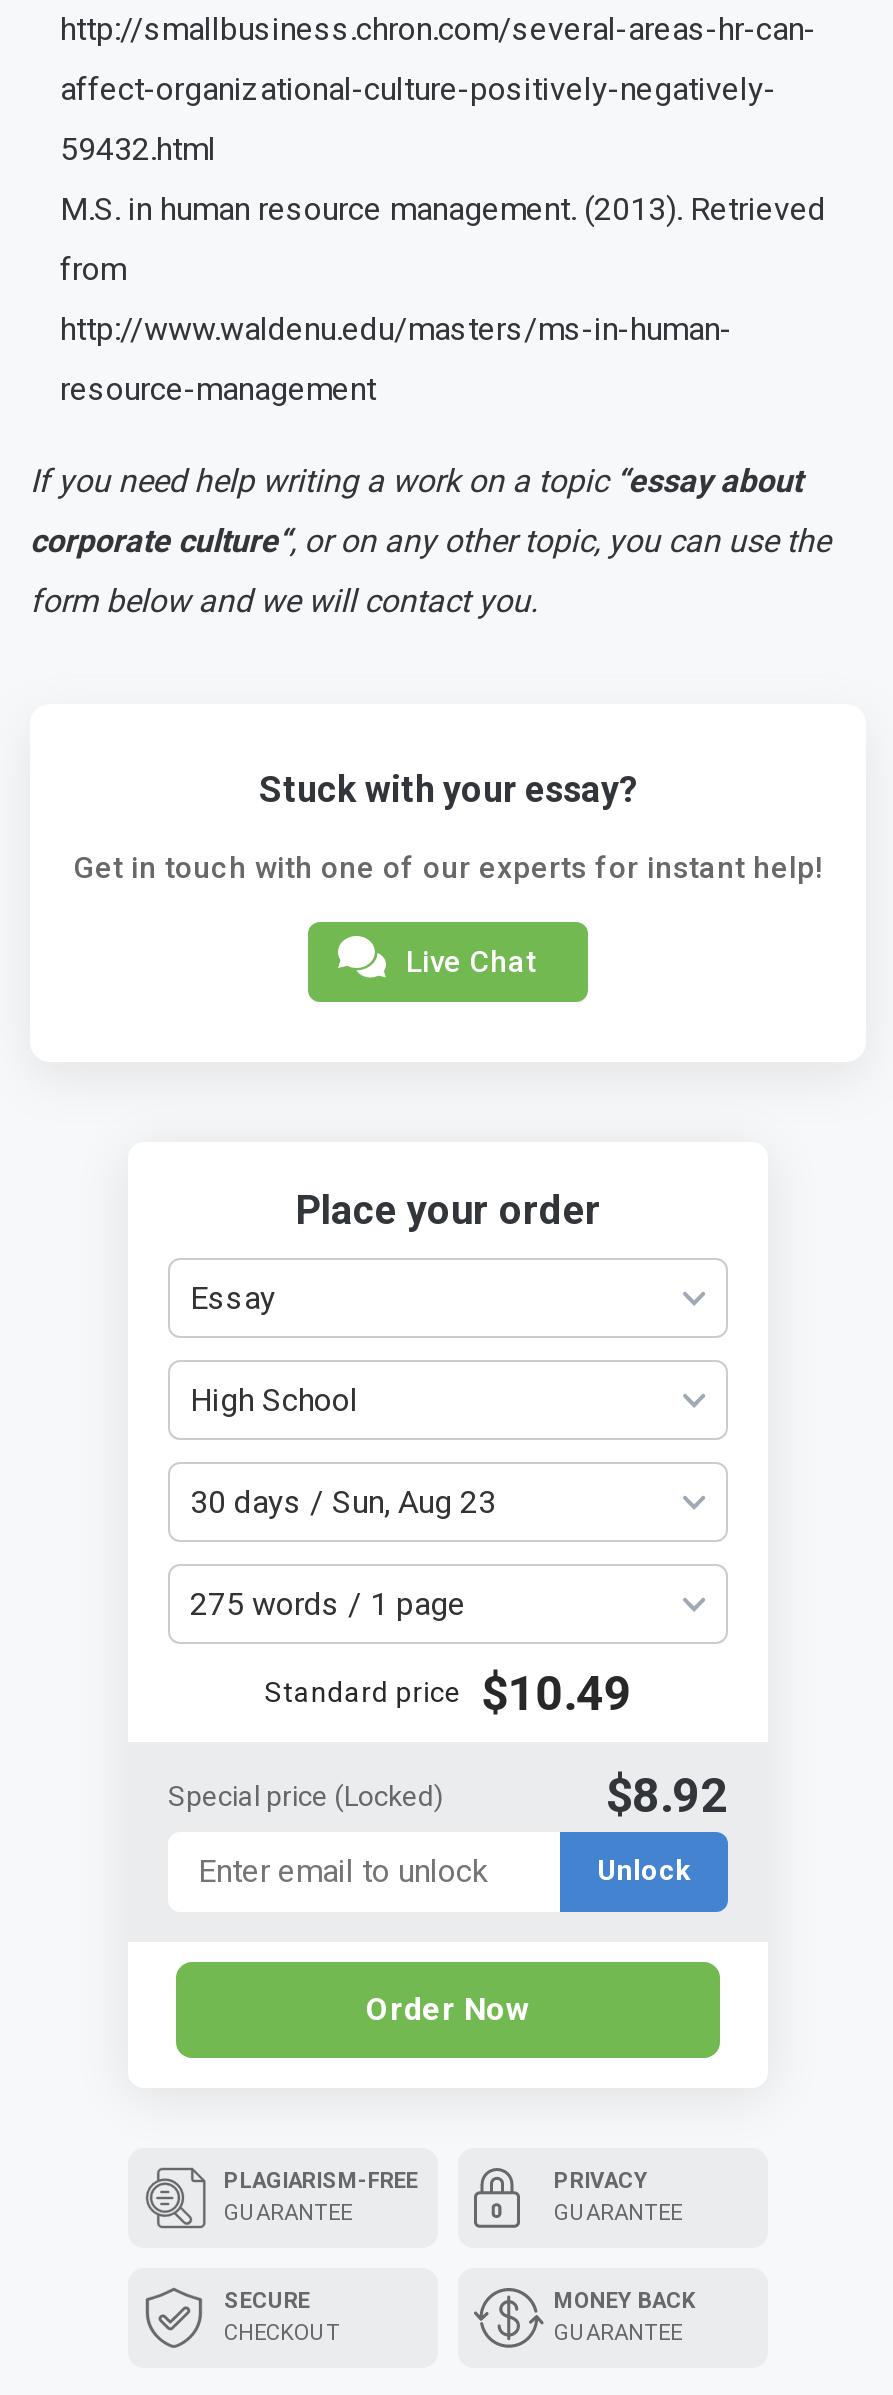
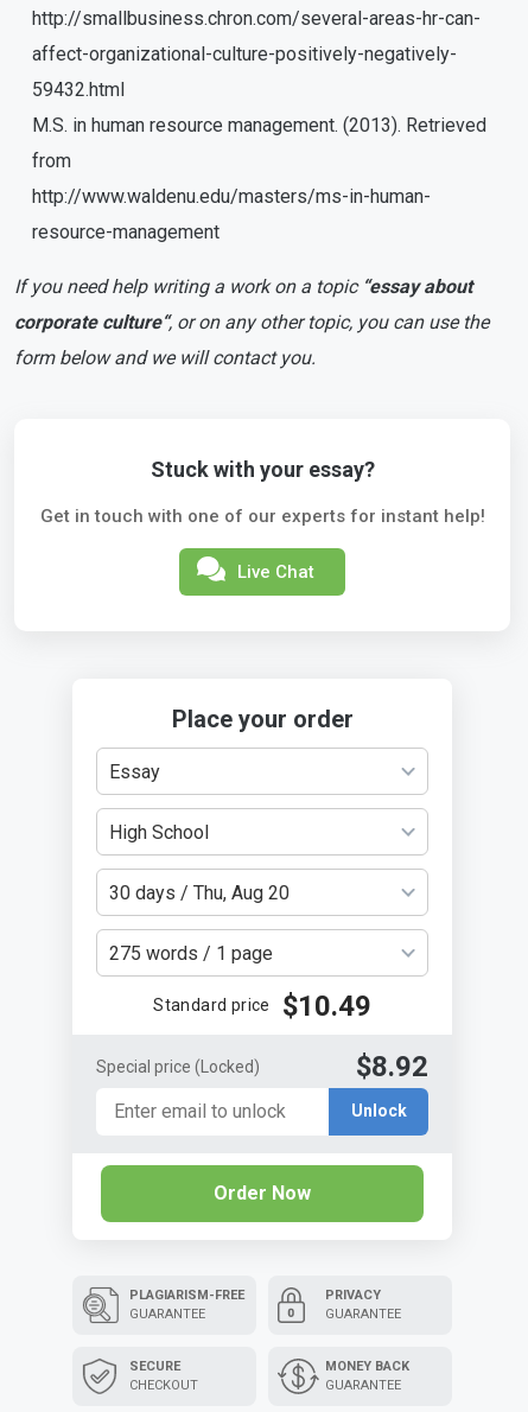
[190,1483,496,1521] 30 days / Sun, Aug 23 -> [109,881,290,903] 30 days / Thu, Aug 20

